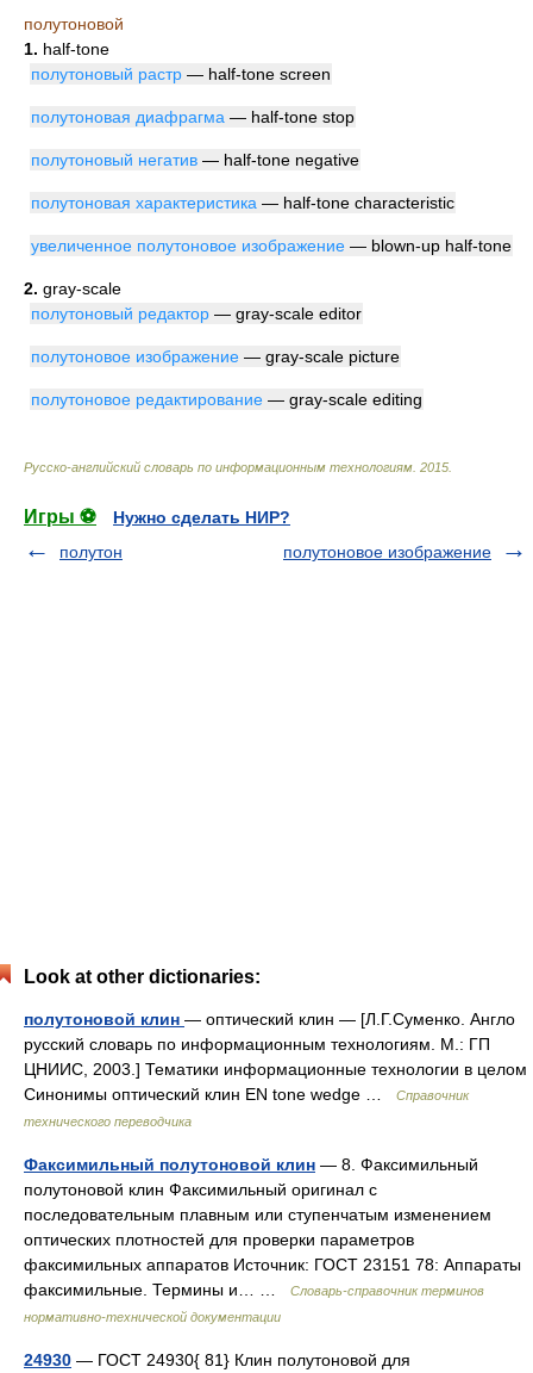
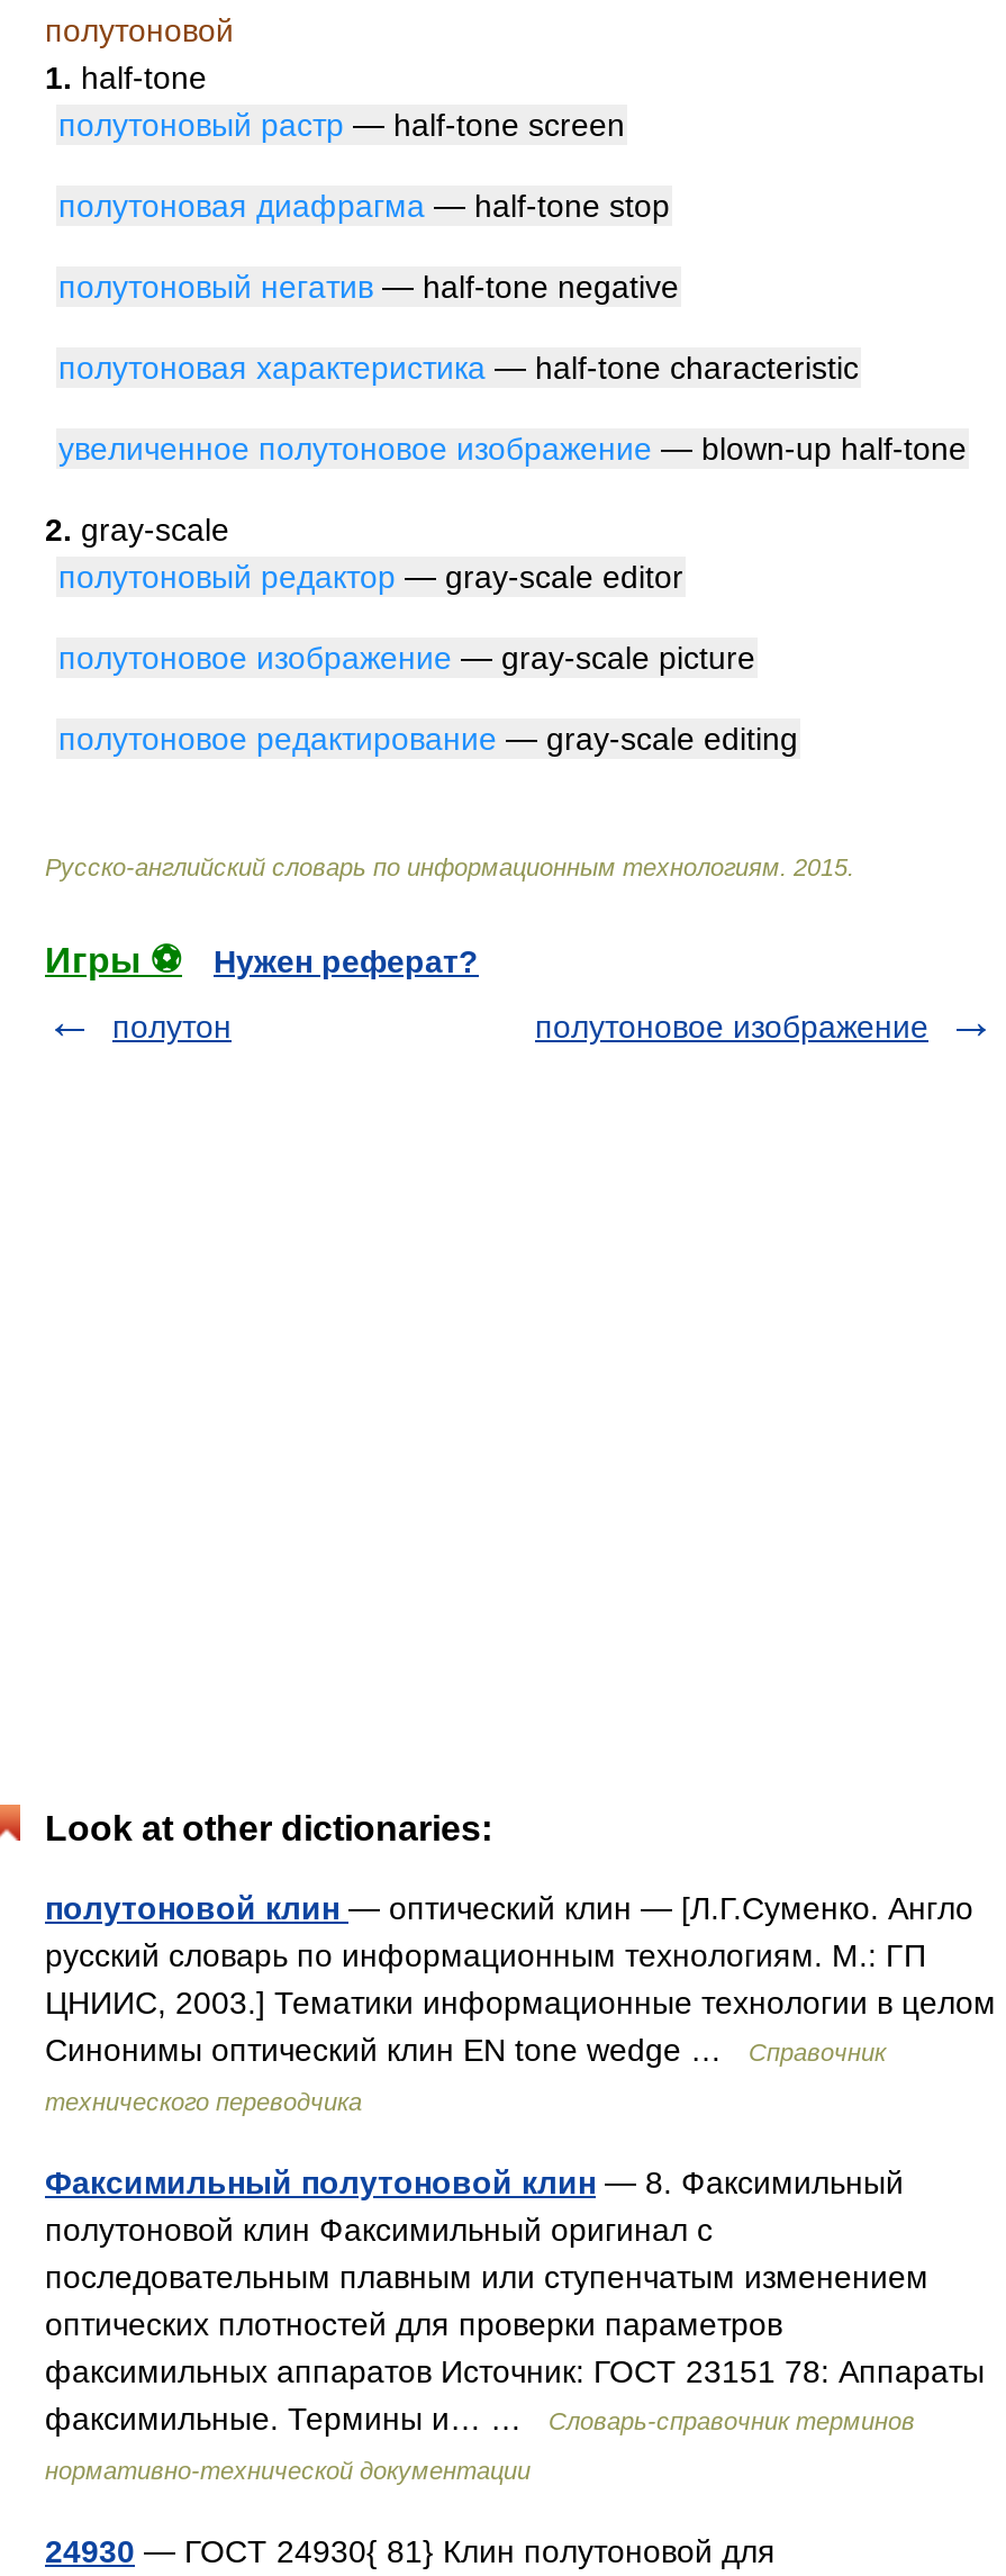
[113,508,290,527] Нужно сделать НИР? -> [214,943,479,979] Нужен реферат?

